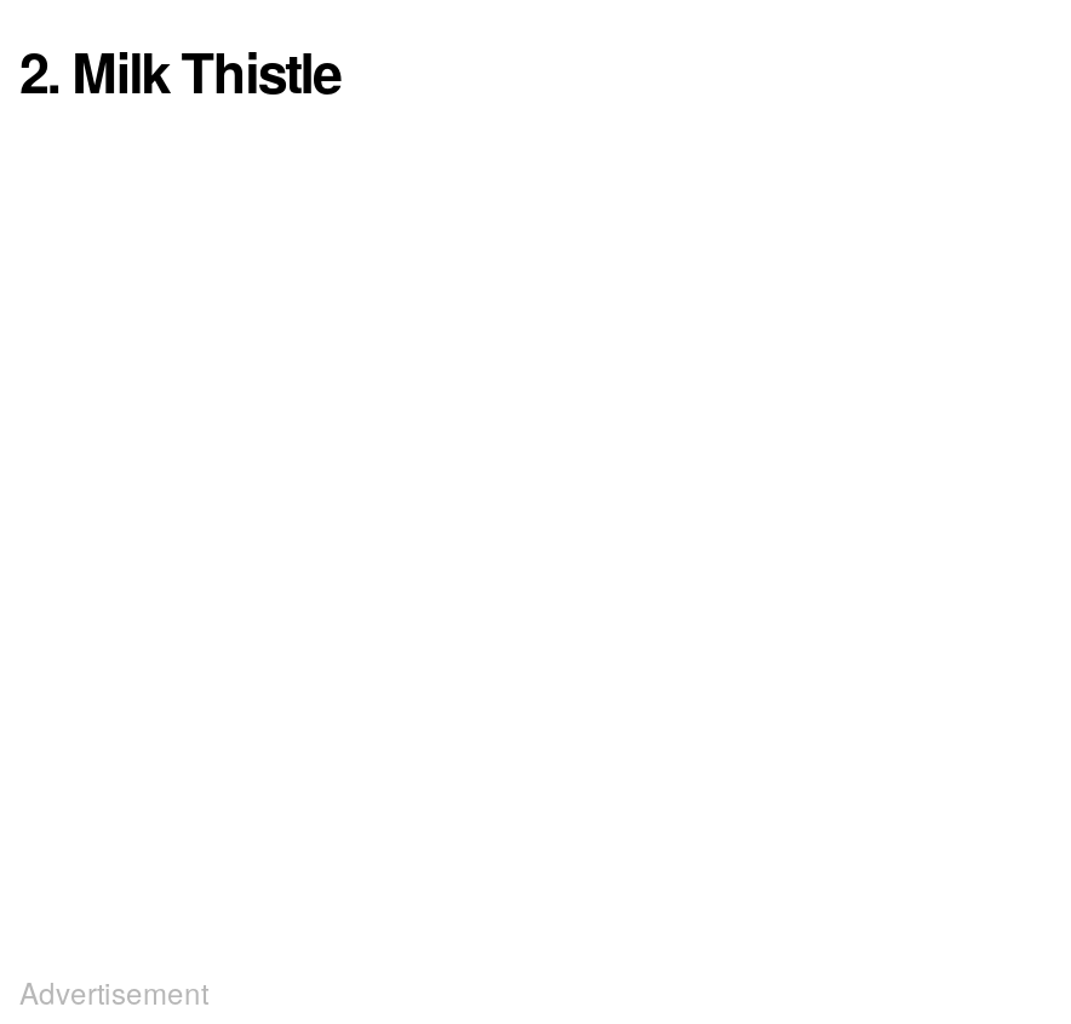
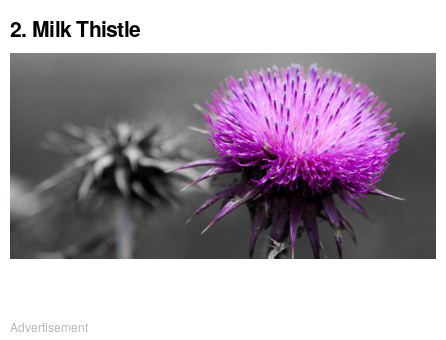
none -> [9,52,437,260] [image]

